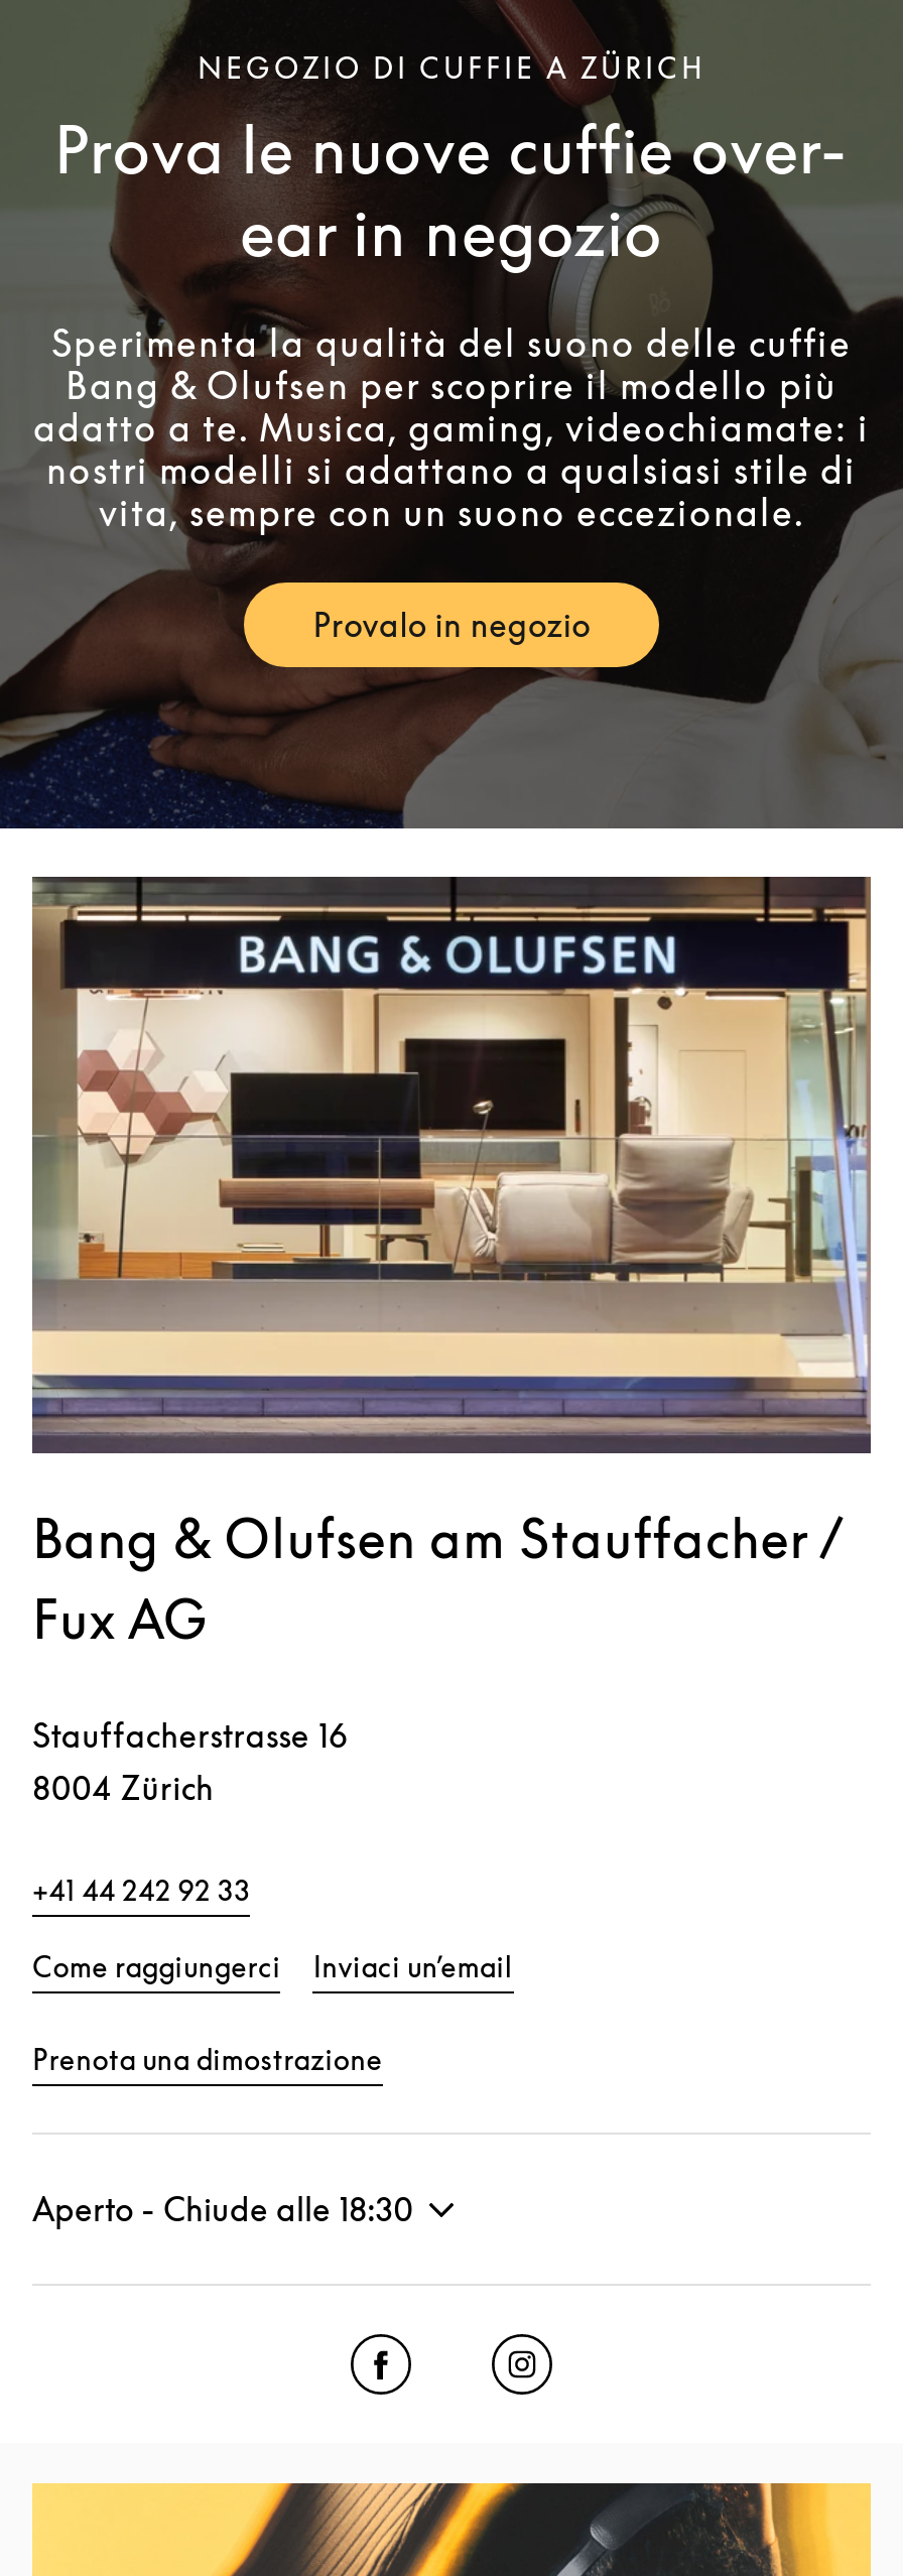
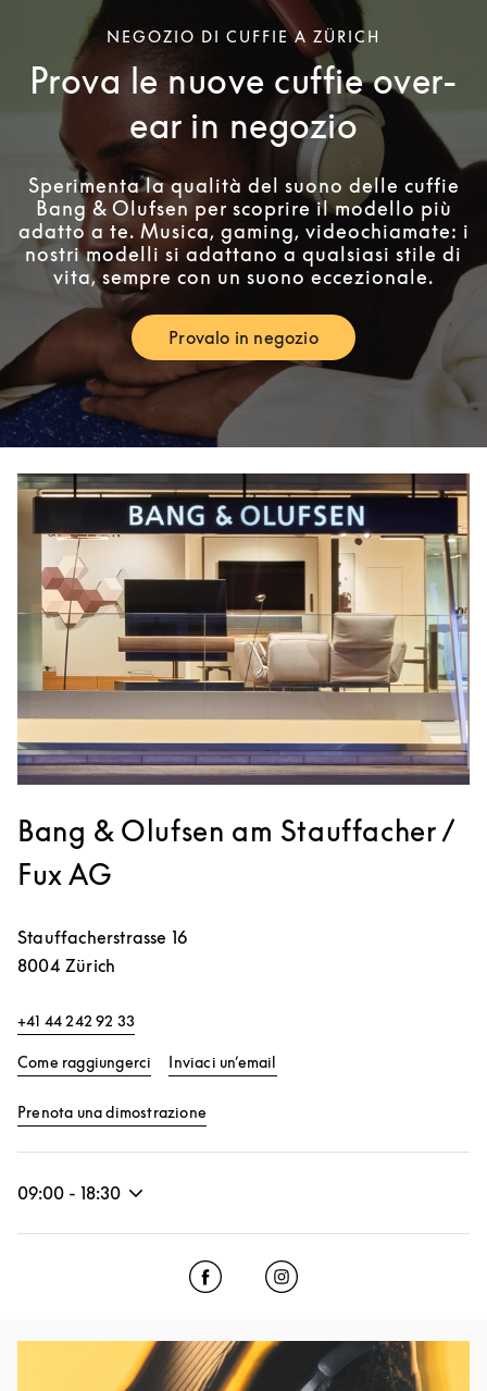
[32,2190,413,2230] Aperto - Chiude alle 18:30 -> [17,1182,121,1204] 09:00 - 18:30

